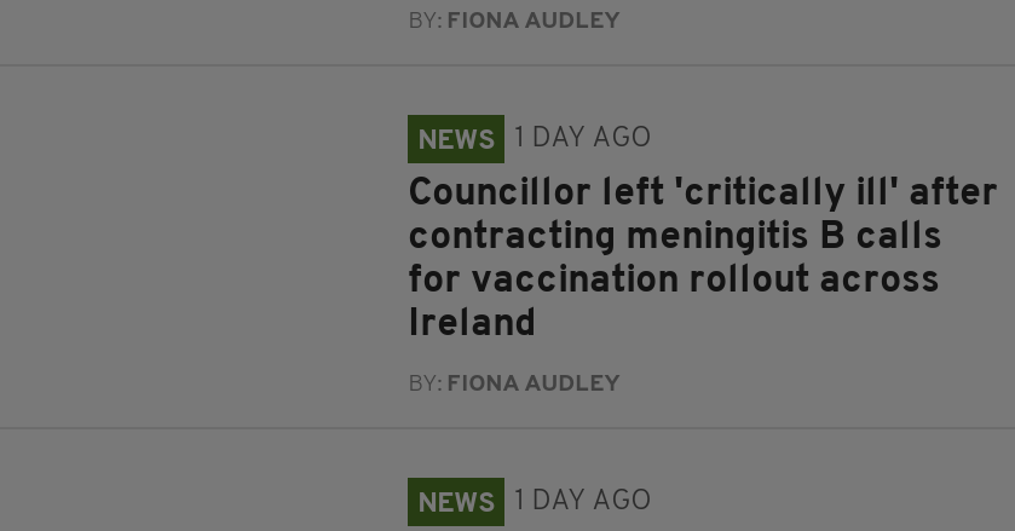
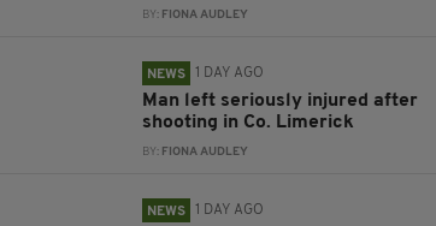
[408,176,998,345] Councillor left 'critically ill' after | contracting meningitis B calls | for vaccination rollout across | Ireland -> [142,92,418,132] Man left seriously injured after | shooting in Co. Limerick

